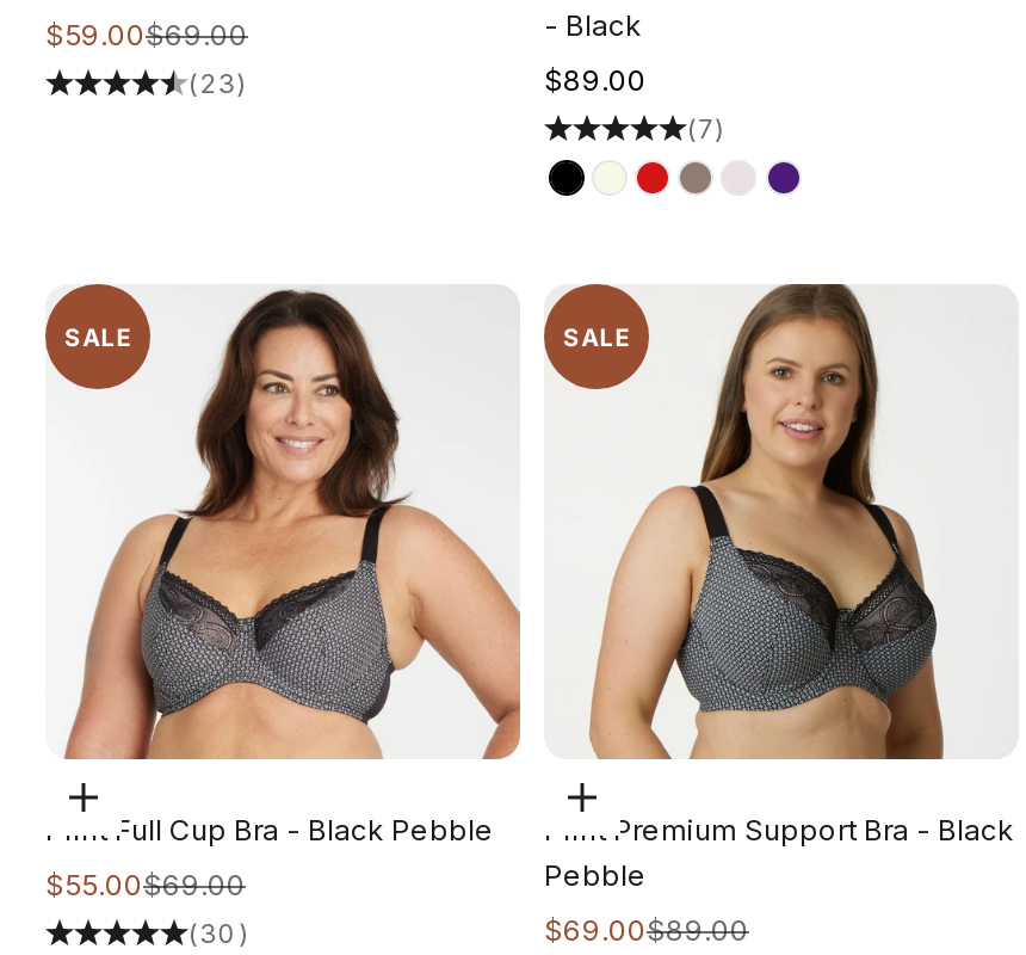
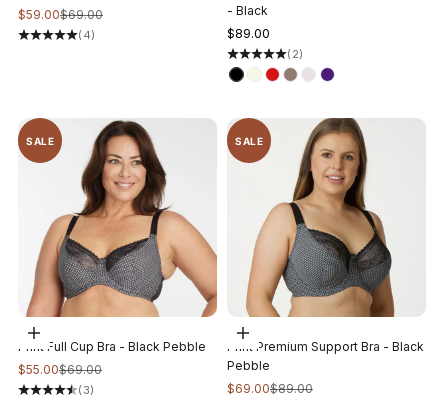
[188,67,247,101] (23) -> [78,28,96,42] (4)
[687,113,725,146] (7) -> [287,47,304,61] (2)
[188,915,250,949] (30) -> [78,383,95,397] (3)

